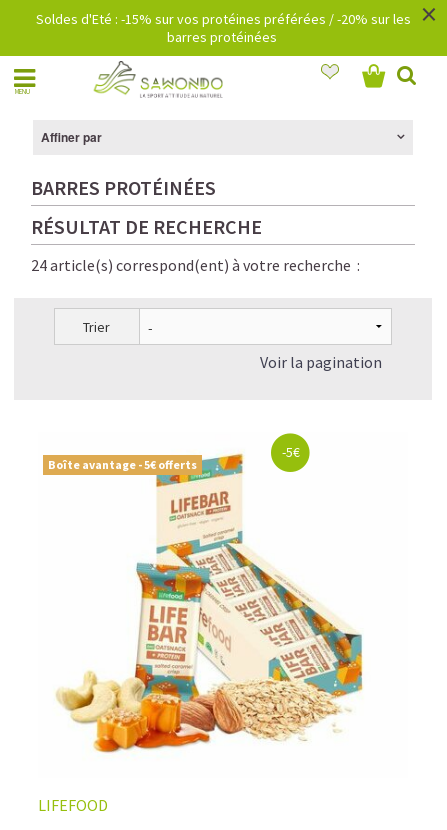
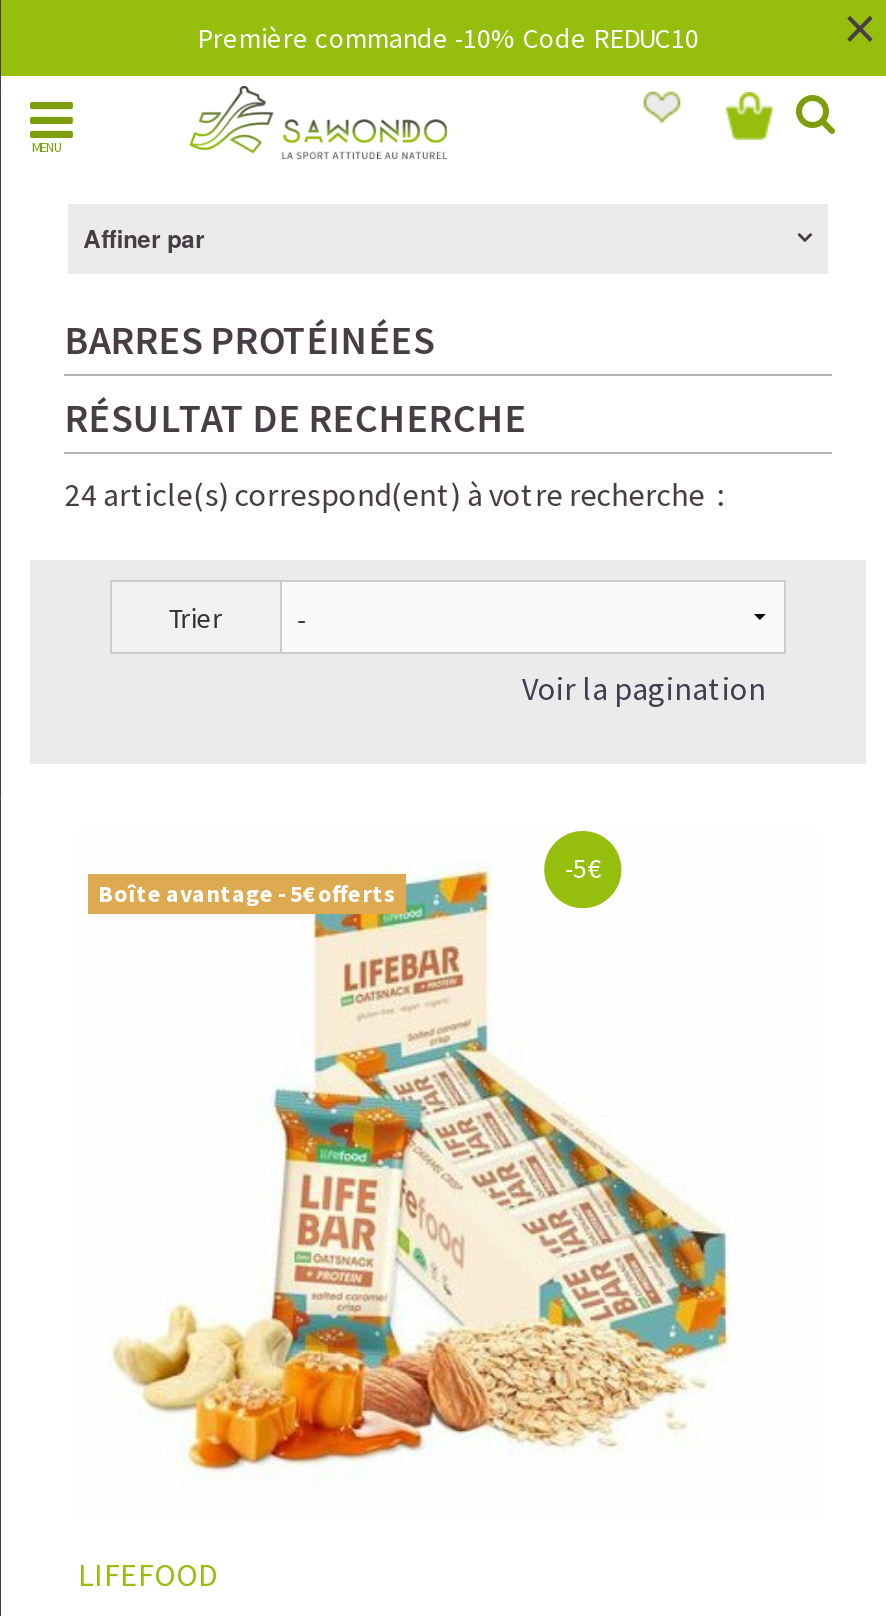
[35,10,410,46] Soldes d'Eté : -15% sur vos protéines préférées / -20% sur les | barres protéinées -> [197,20,699,56] Première commande -10% Code REDUC10

